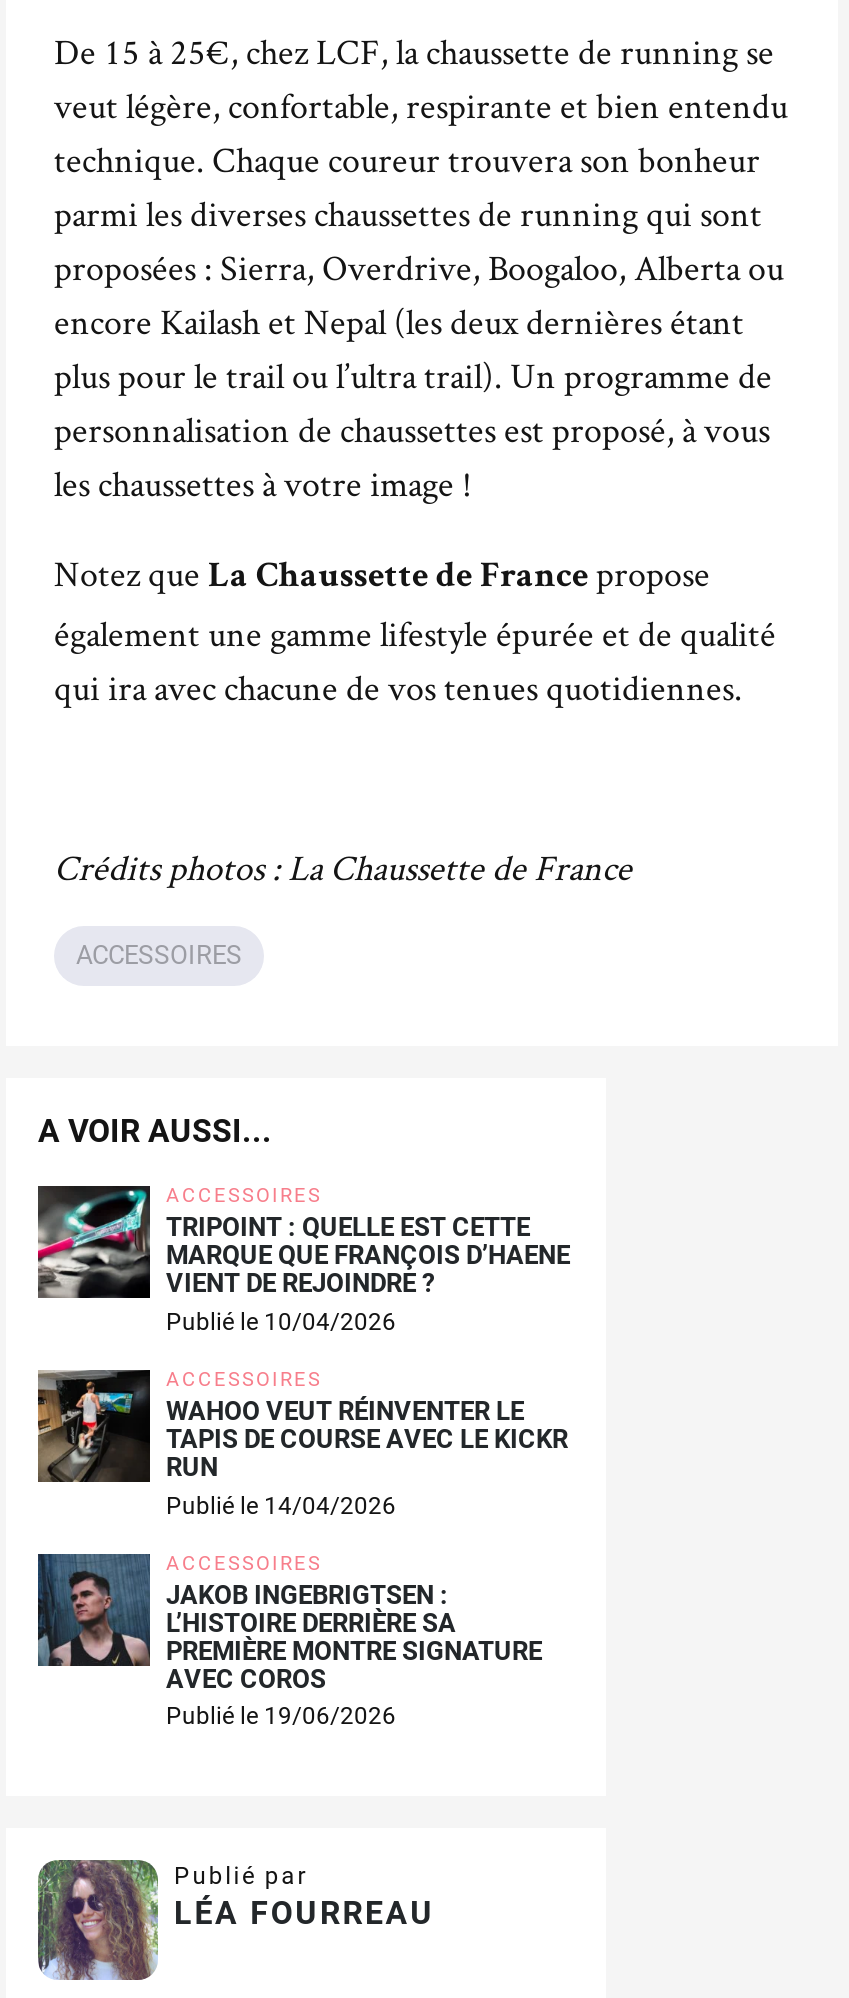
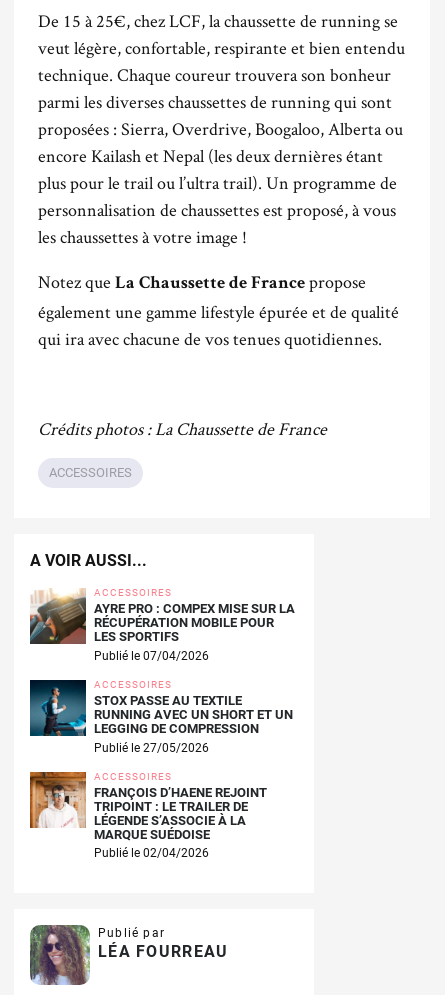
[36,1184,570,1336] [image] | TRIPOINT : QUELLE EST CETTE | MARQUE QUE FRANÇOIS D’HAENE | VIENT DE REJOINDRE ? | Publié le 10/04/2026 -> [29,588,295,663] [image] | AYRE PRO : COMPEX MISE SUR LA | RÉCUPÉRATION MOBILE POUR | LES SPORTIFS | Publié le 07/04/2026
[36,1368,568,1519] [image] | WAHOO VEUT RÉINVENTER LE | TAPIS DE COURSE AVEC LE KICKR | RUN | Publié le 14/04/2026 -> [29,679,293,755] [image] | STOX PASSE AU TEXTILE | RUNNING AVEC UN SHORT ET UN | LEGGING DE COMPRESSION | Publié le 27/05/2026
[36,1552,542,1731] [image] | JAKOB INGEBRIGTSEN : | L’HISTOIRE DERRIÈRE SA | PREMIÈRE MONTRE SIGNATURE | AVEC COROS | Publié le 19/06/2026 -> [29,771,267,860] [image] | FRANÇOIS D’HAENE REJOINT | TRIPOINT : LE TRAILER DE | LÉGENDE S’ASSOCIE À LA | MARQUE SUÉDOISE | Publié le 02/04/2026

